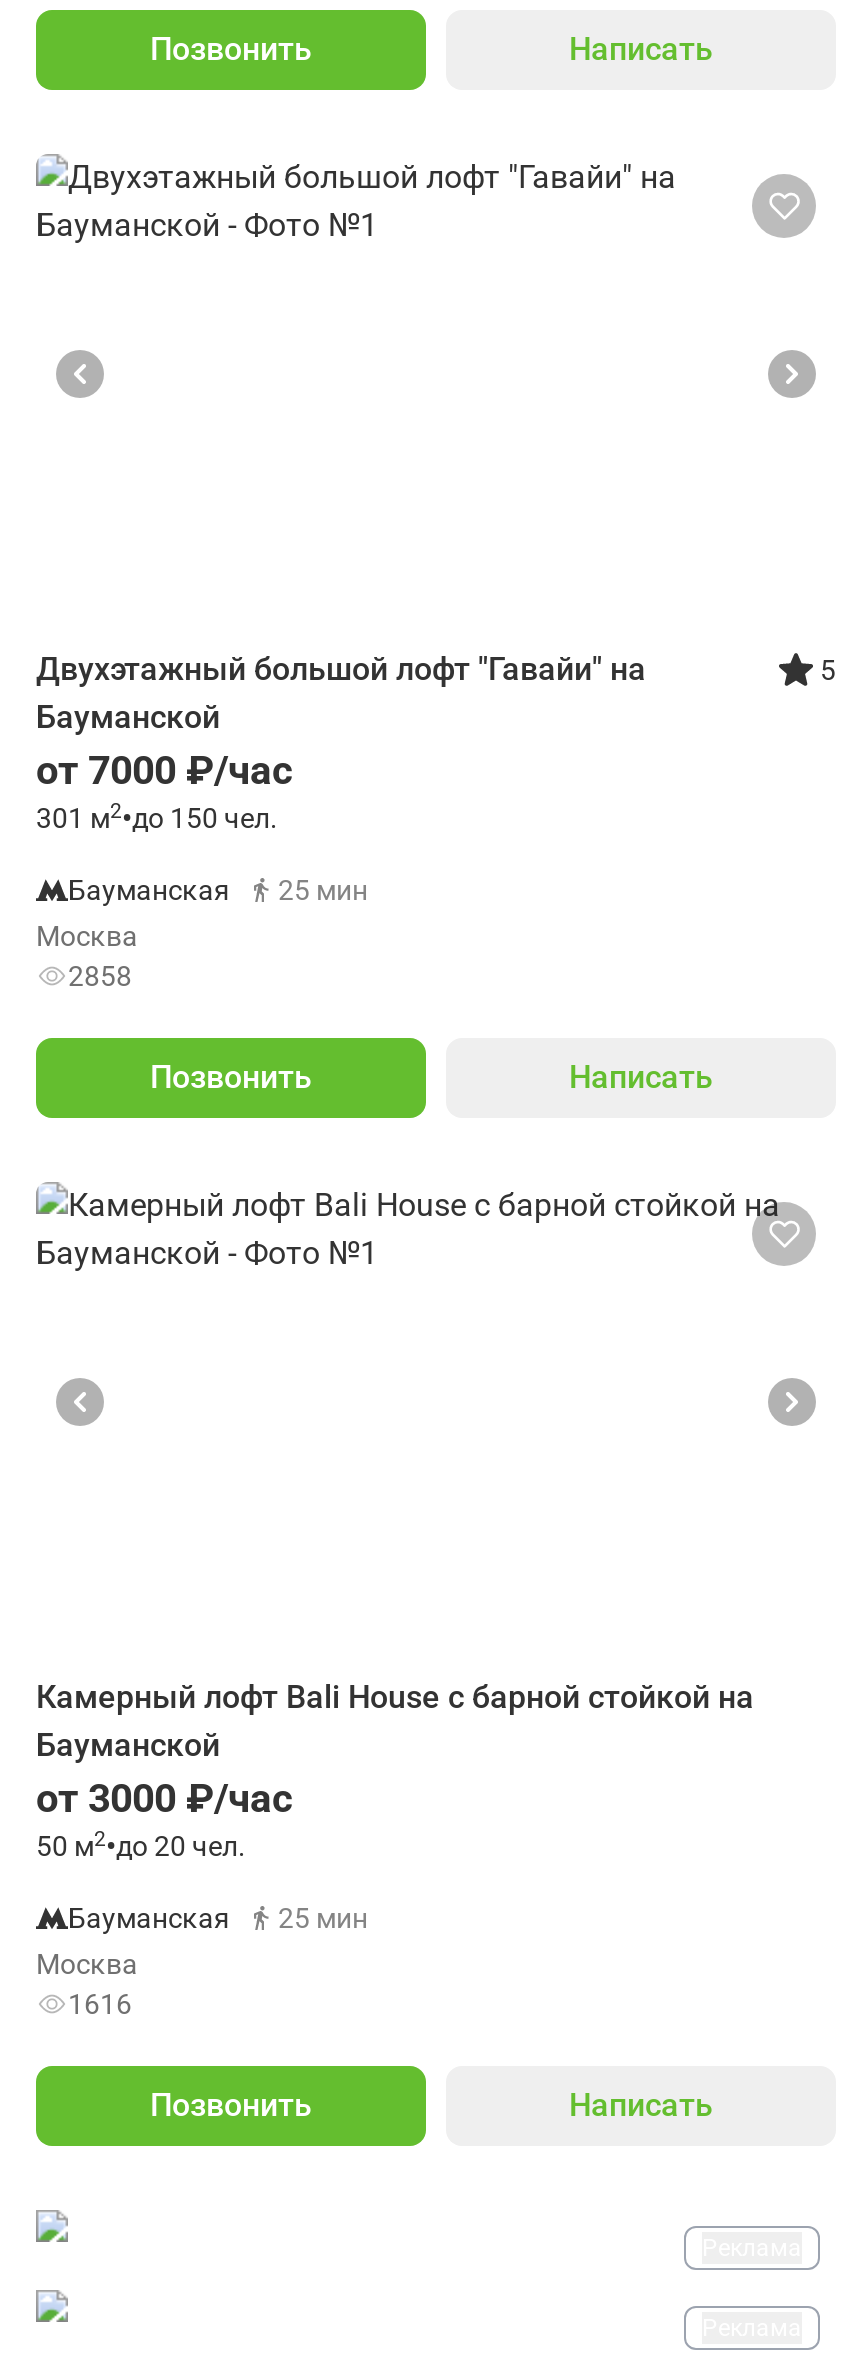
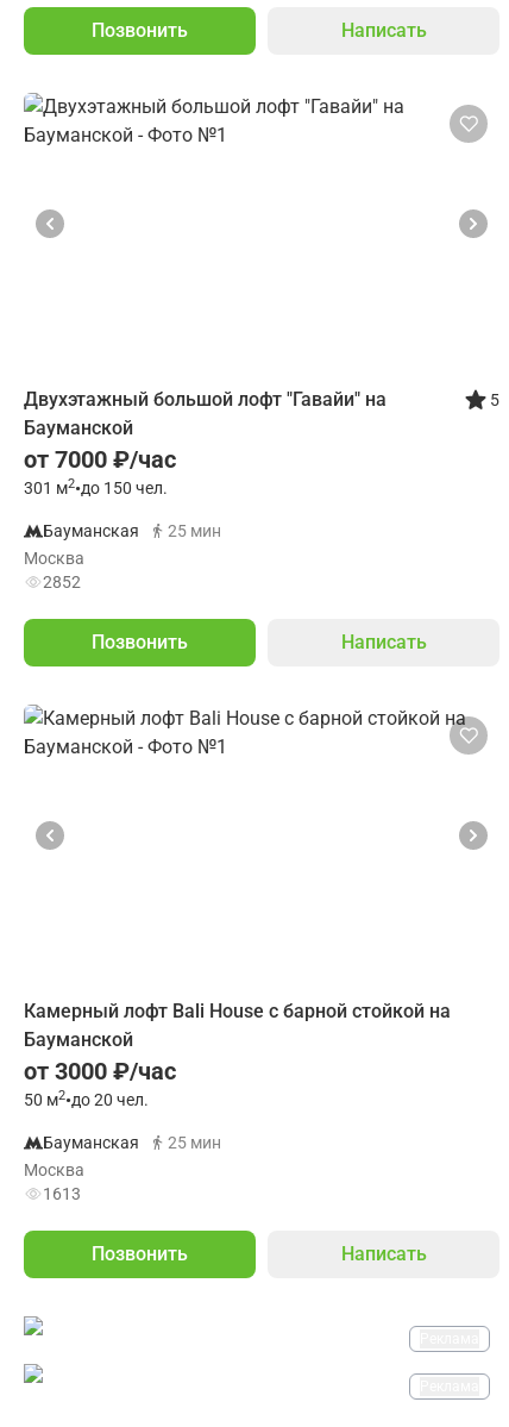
[68,960,132,992] 2858 -> [43,572,81,592] 2852
[68,1988,132,2020] 1616 -> [43,1184,81,1203] 1613

